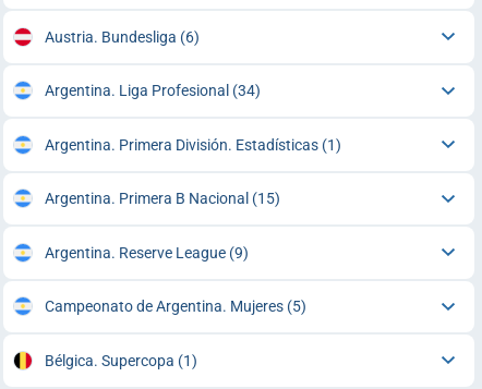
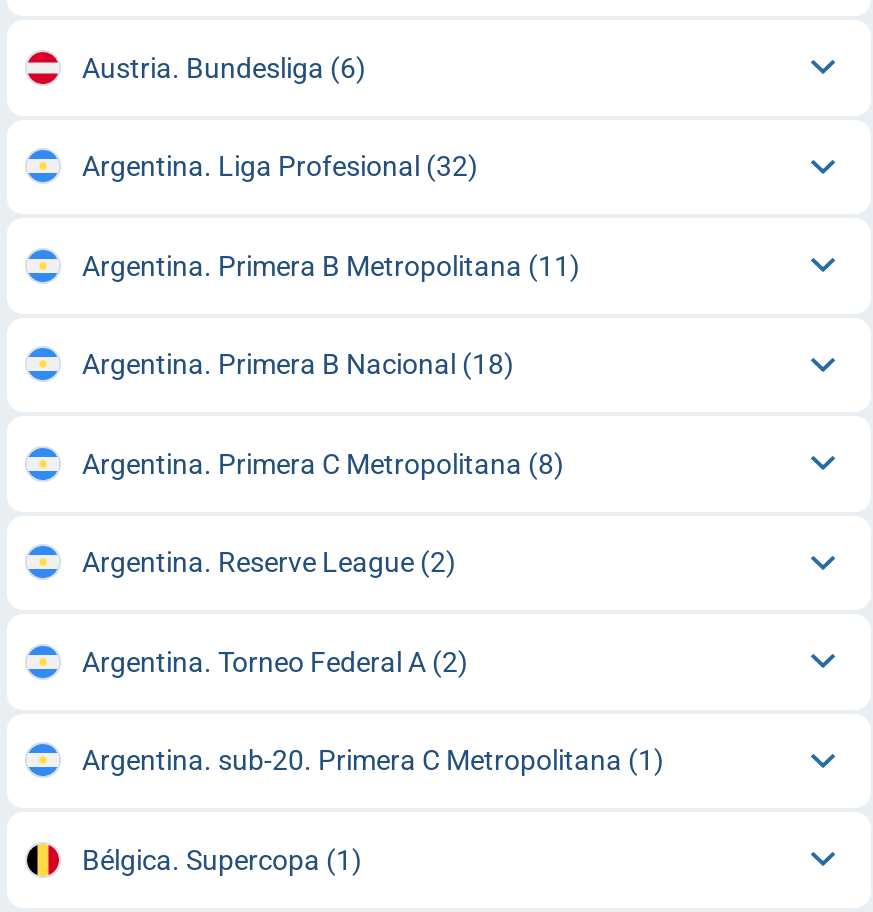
[44,82,341,315] Argentina. Liga Profesional (34) | Argentina. Primera División. Estadísticas (1) | Argentina. Primera B Nacional (15) | Argentina. Reserve League (9) | Campeonato de Argentina. Mujeres (5) -> [82,150,664,776] Argentina. Liga Profesional (32) | Argentina. Primera B Metropolitana (11) | Argentina. Primera B Nacional (18) | Argentina. Primera C Metropolitana (8) | Argentina. Reserve League (2) | Argentina. Torneo Federal A (2) | Argentina. sub-20. Primera C Metropolitana (1)

